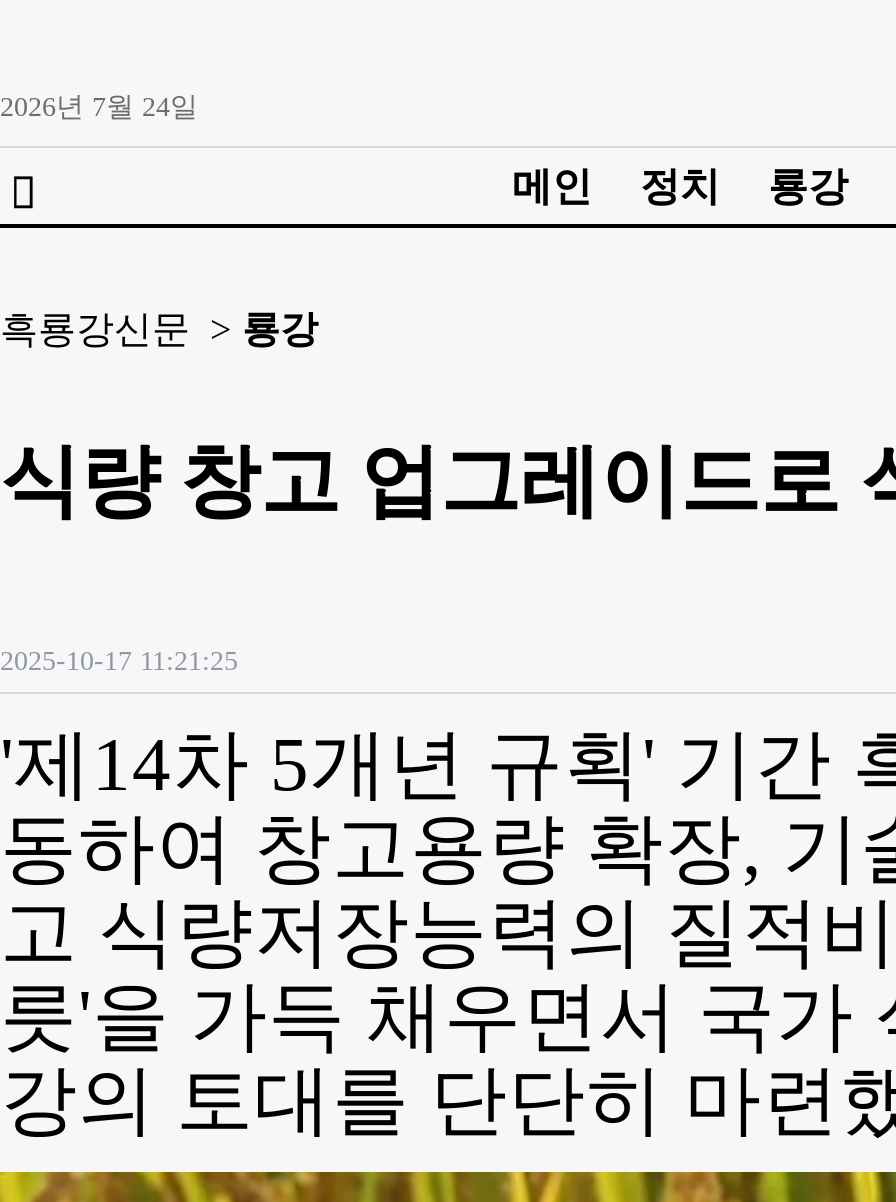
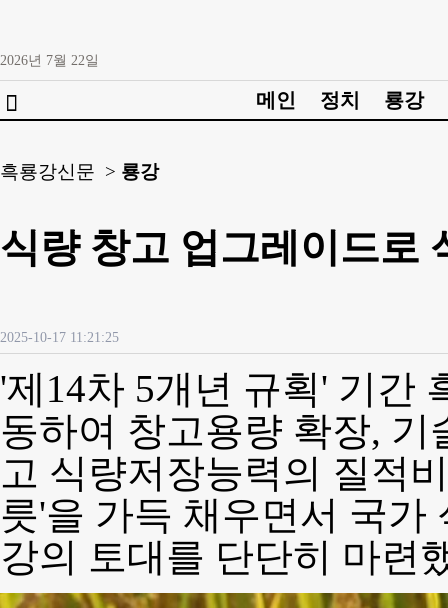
[0,92,198,122] 2026년 7월 24일 -> [0,53,99,68] 2026년 7월 22일

